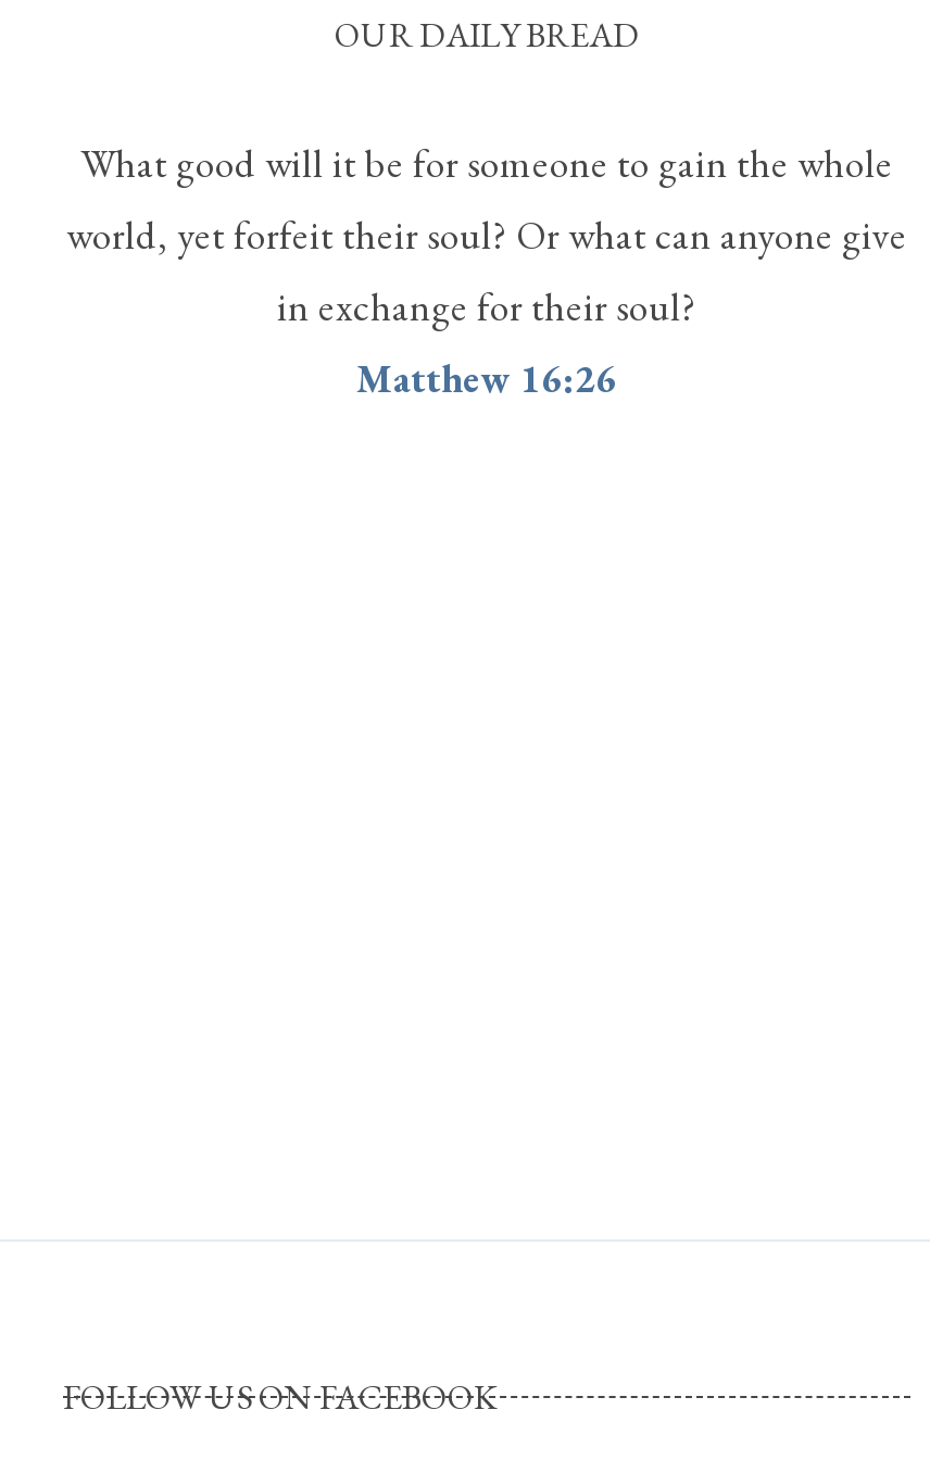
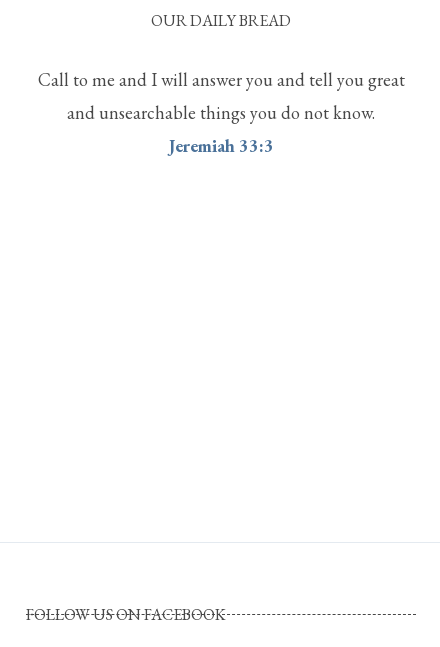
[66,139,907,404] What good will it be for someone to gain the whole | world, yet forfeit their soul? Or what can anyone give | in exchange for their soul? | Matthew 16:26 -> [37,68,404,157] Call to me and I will answer you and tell you great | and unsearchable things you do not know. | Jeremiah 33:3

